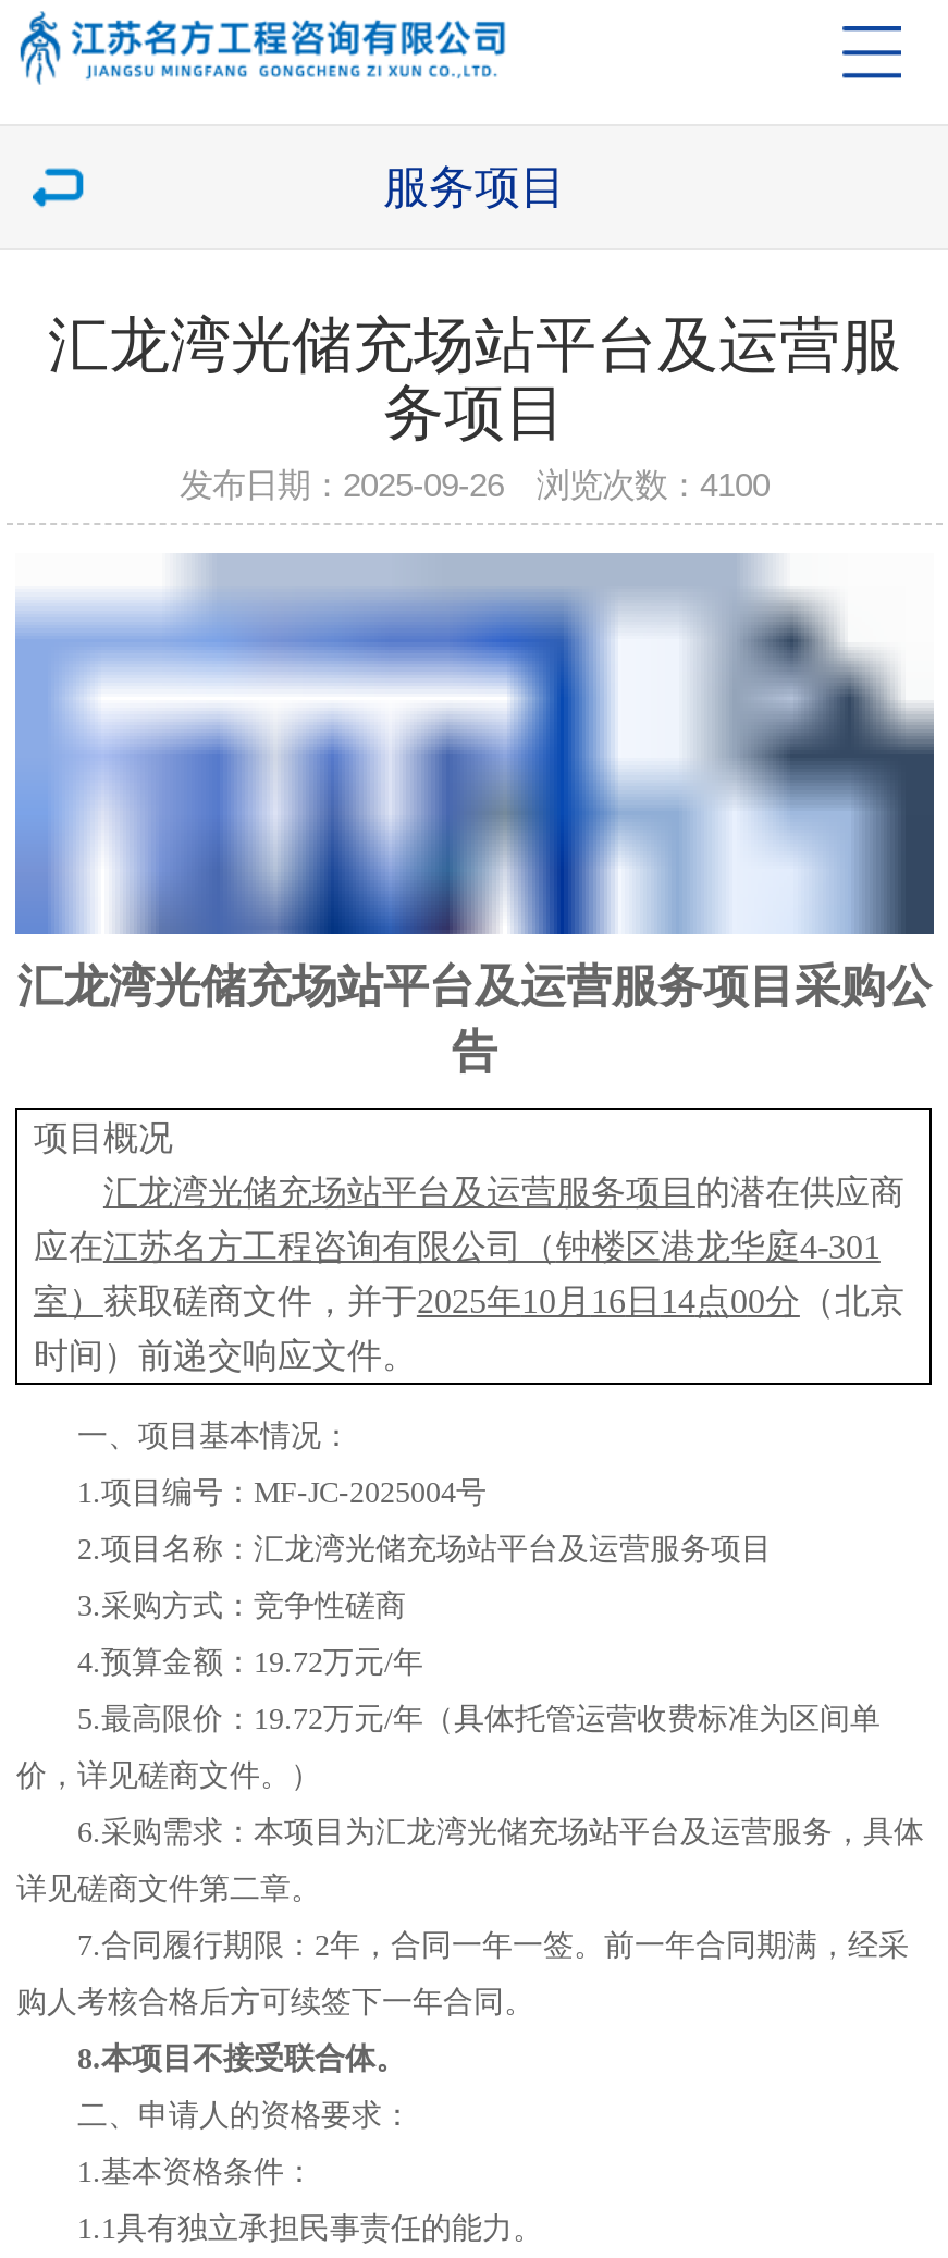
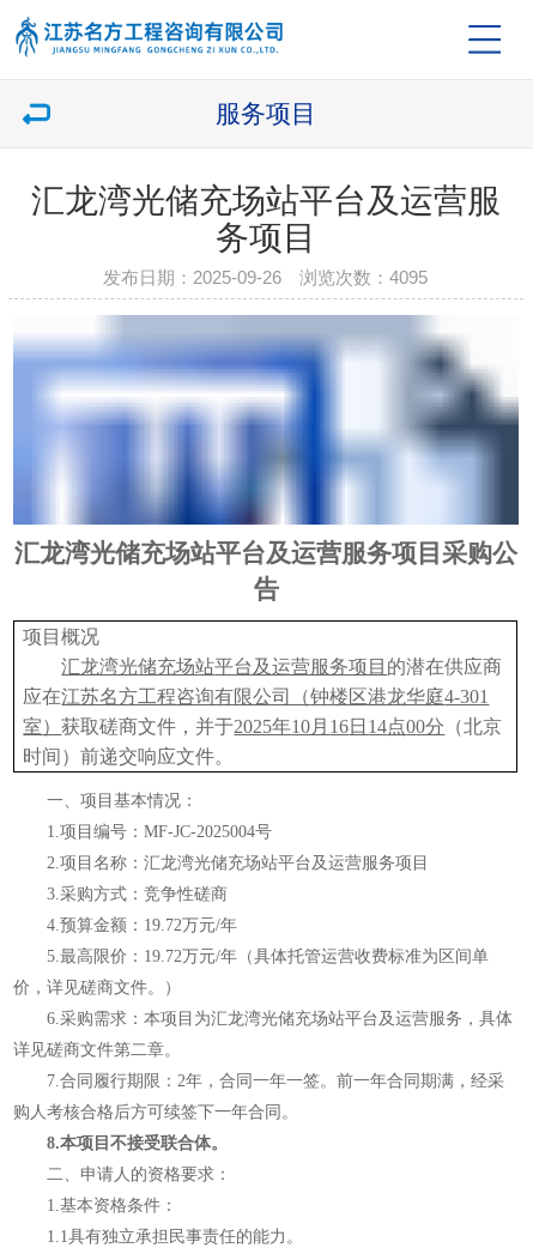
[180,466,770,503] 发布日期：2025-09-26 浏览次数：4100 -> [104,267,428,287] 发布日期：2025-09-26 浏览次数：4095

